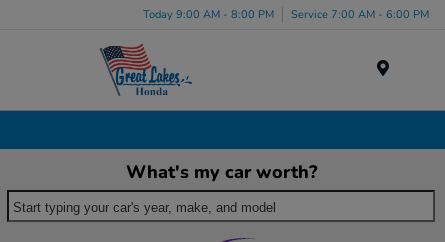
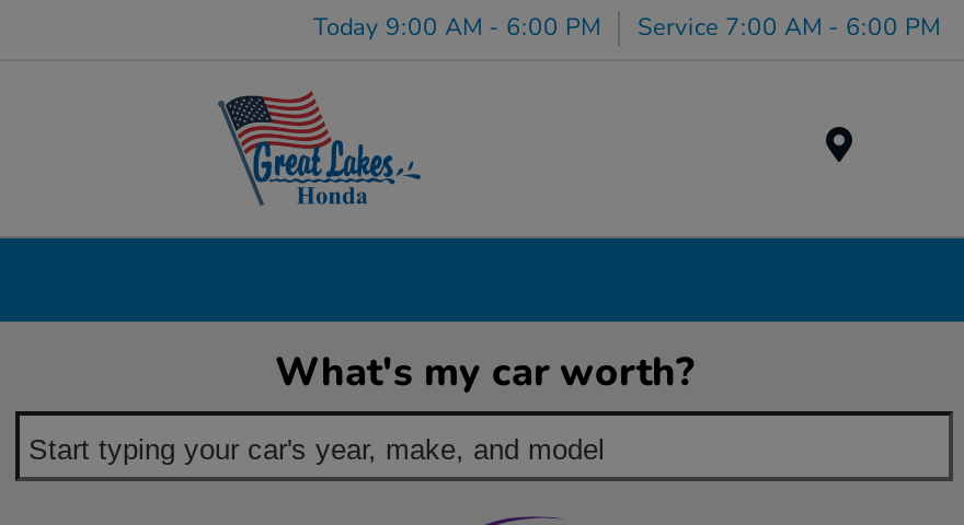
[143,6,429,21] Today 9:00 AM - 8:00 PM Service 7:00 AM - 6:00 PM -> [313,10,940,43] Today 9:00 AM - 6:00 PM Service 7:00 AM - 6:00 PM

